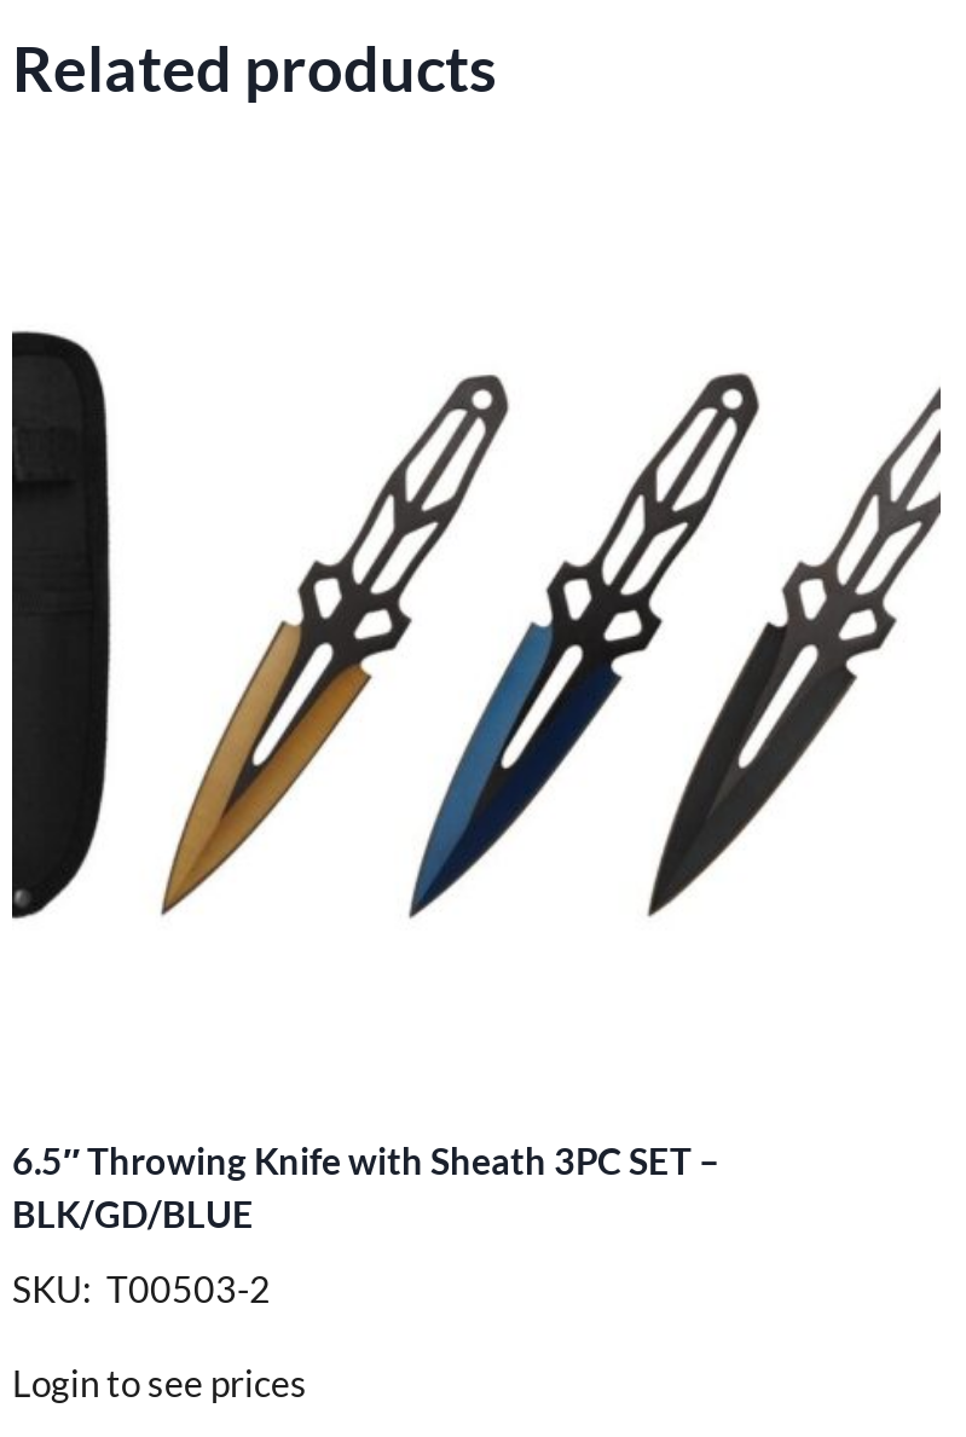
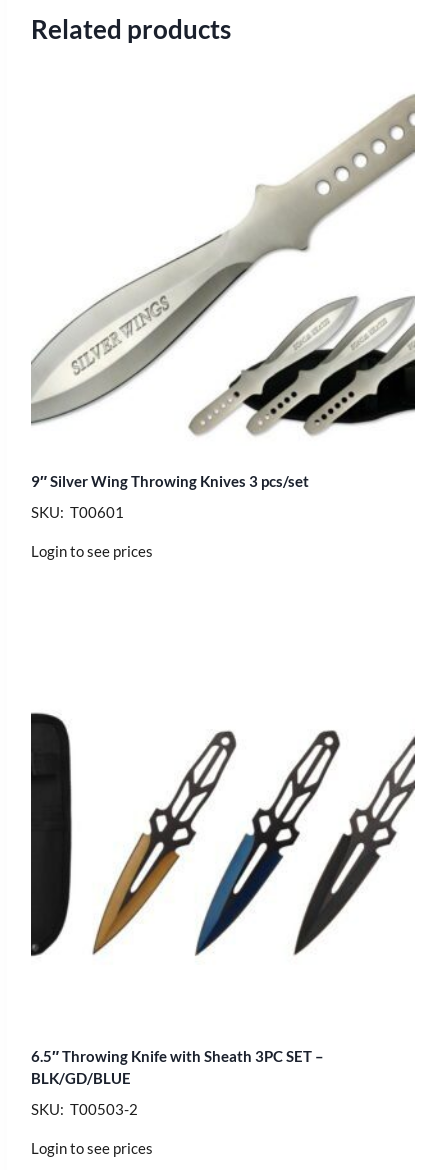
none -> [30,94,416,560] [image] | 9″ Silver Wing Throwing Knives 3 pcs/set | SKU: T00601 | Login to see prices

